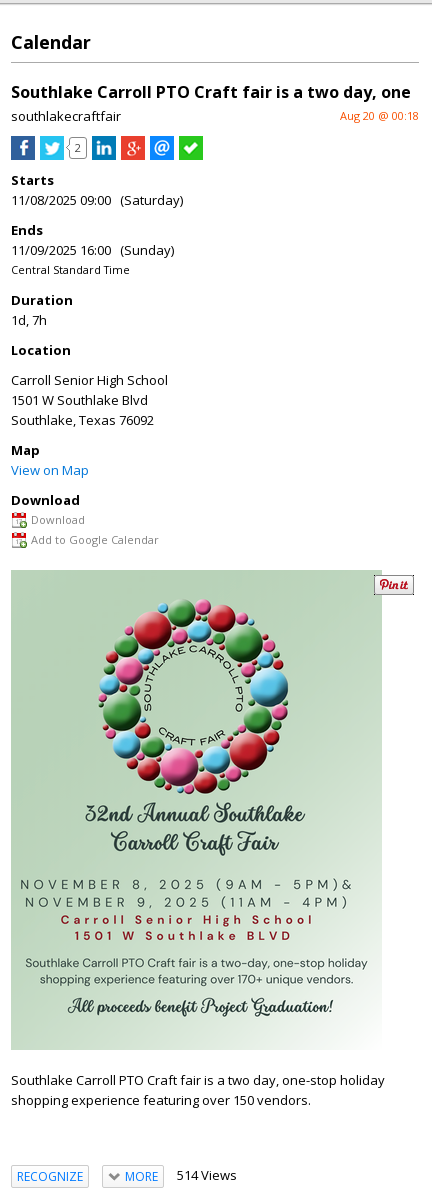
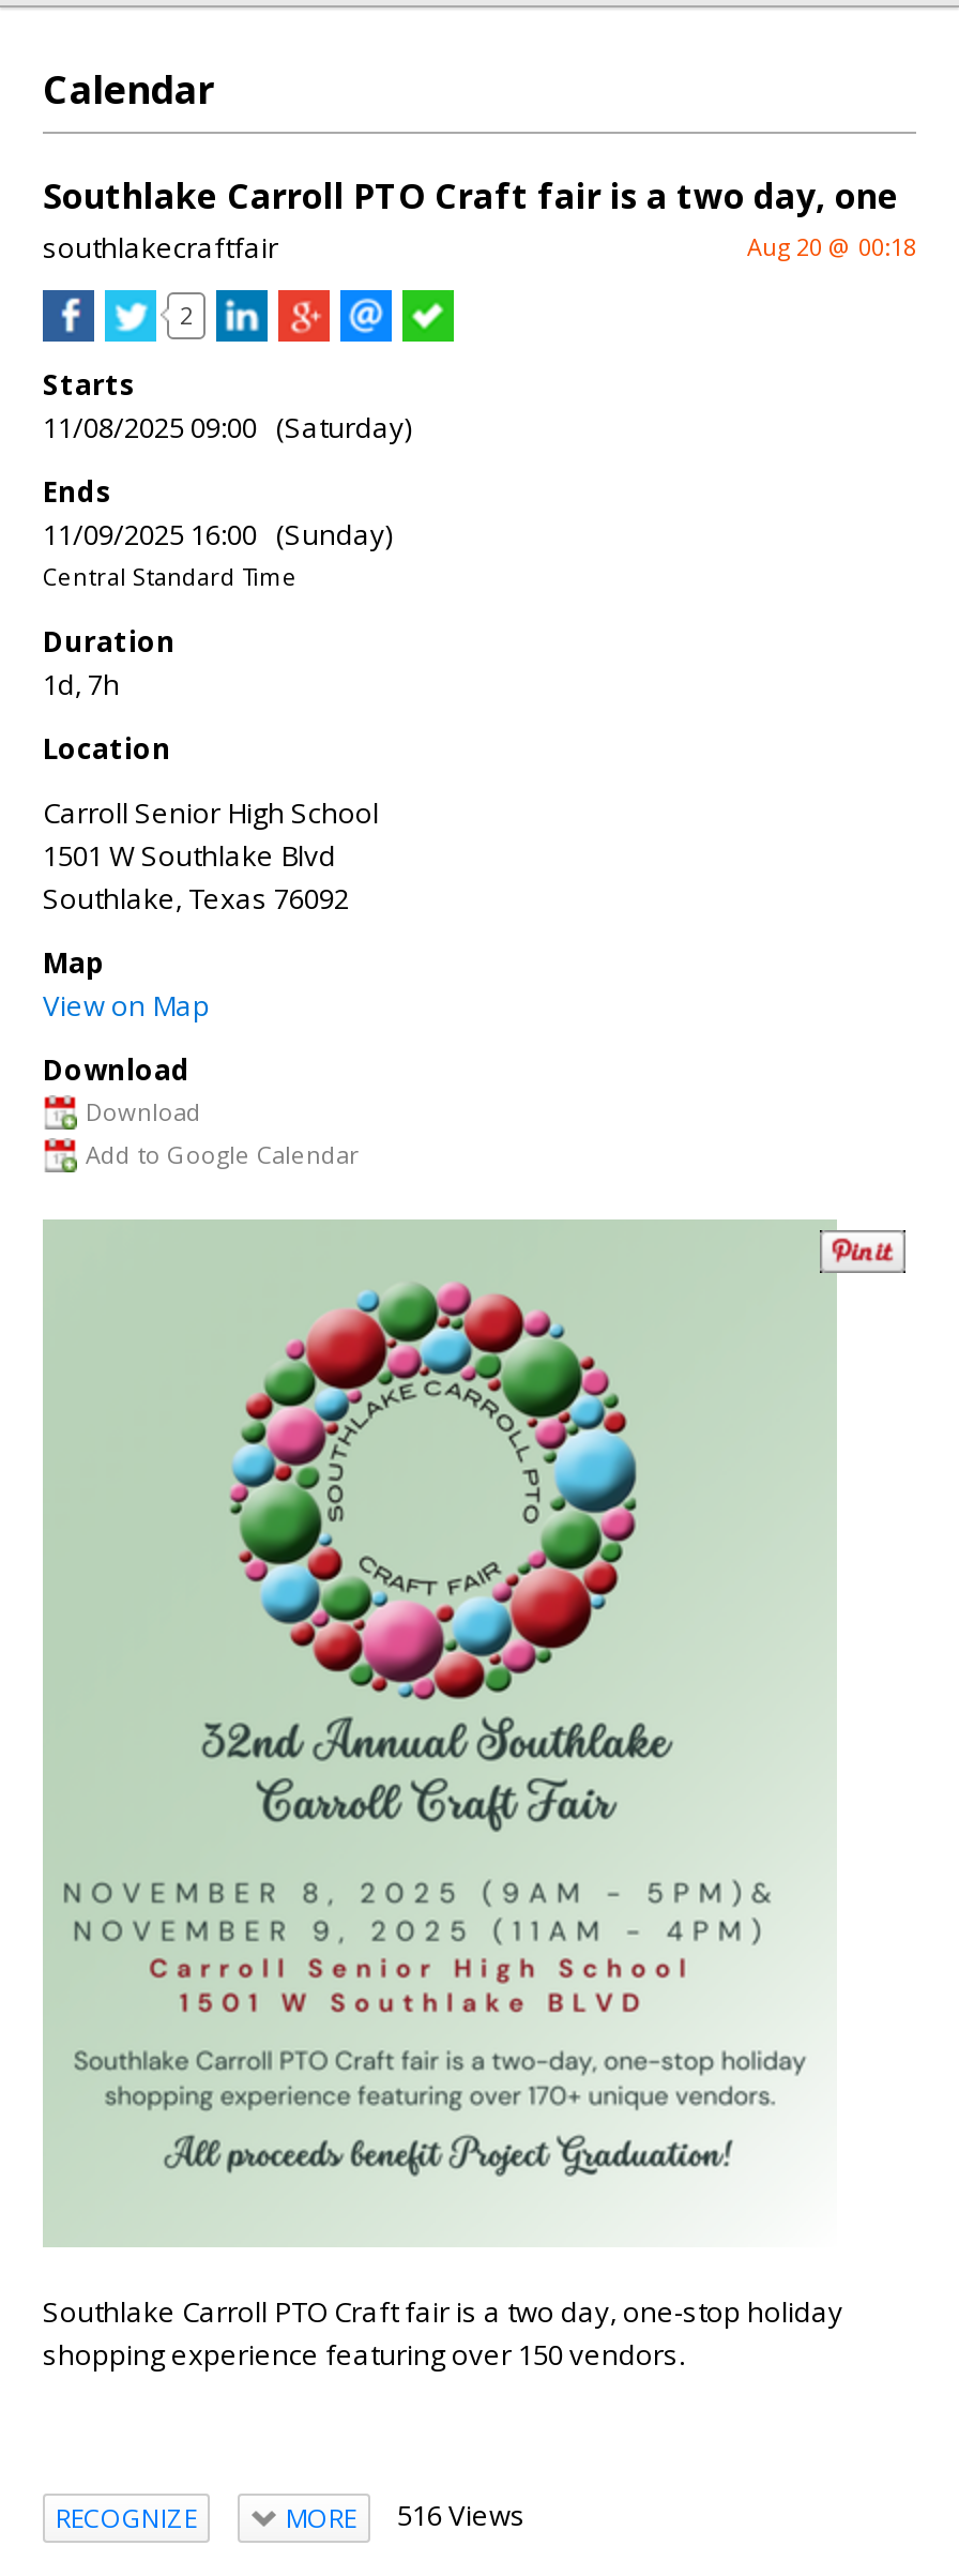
[124,1166,236,1185] MORE 514 Views -> [286,2496,526,2536] MORE 516 Views

